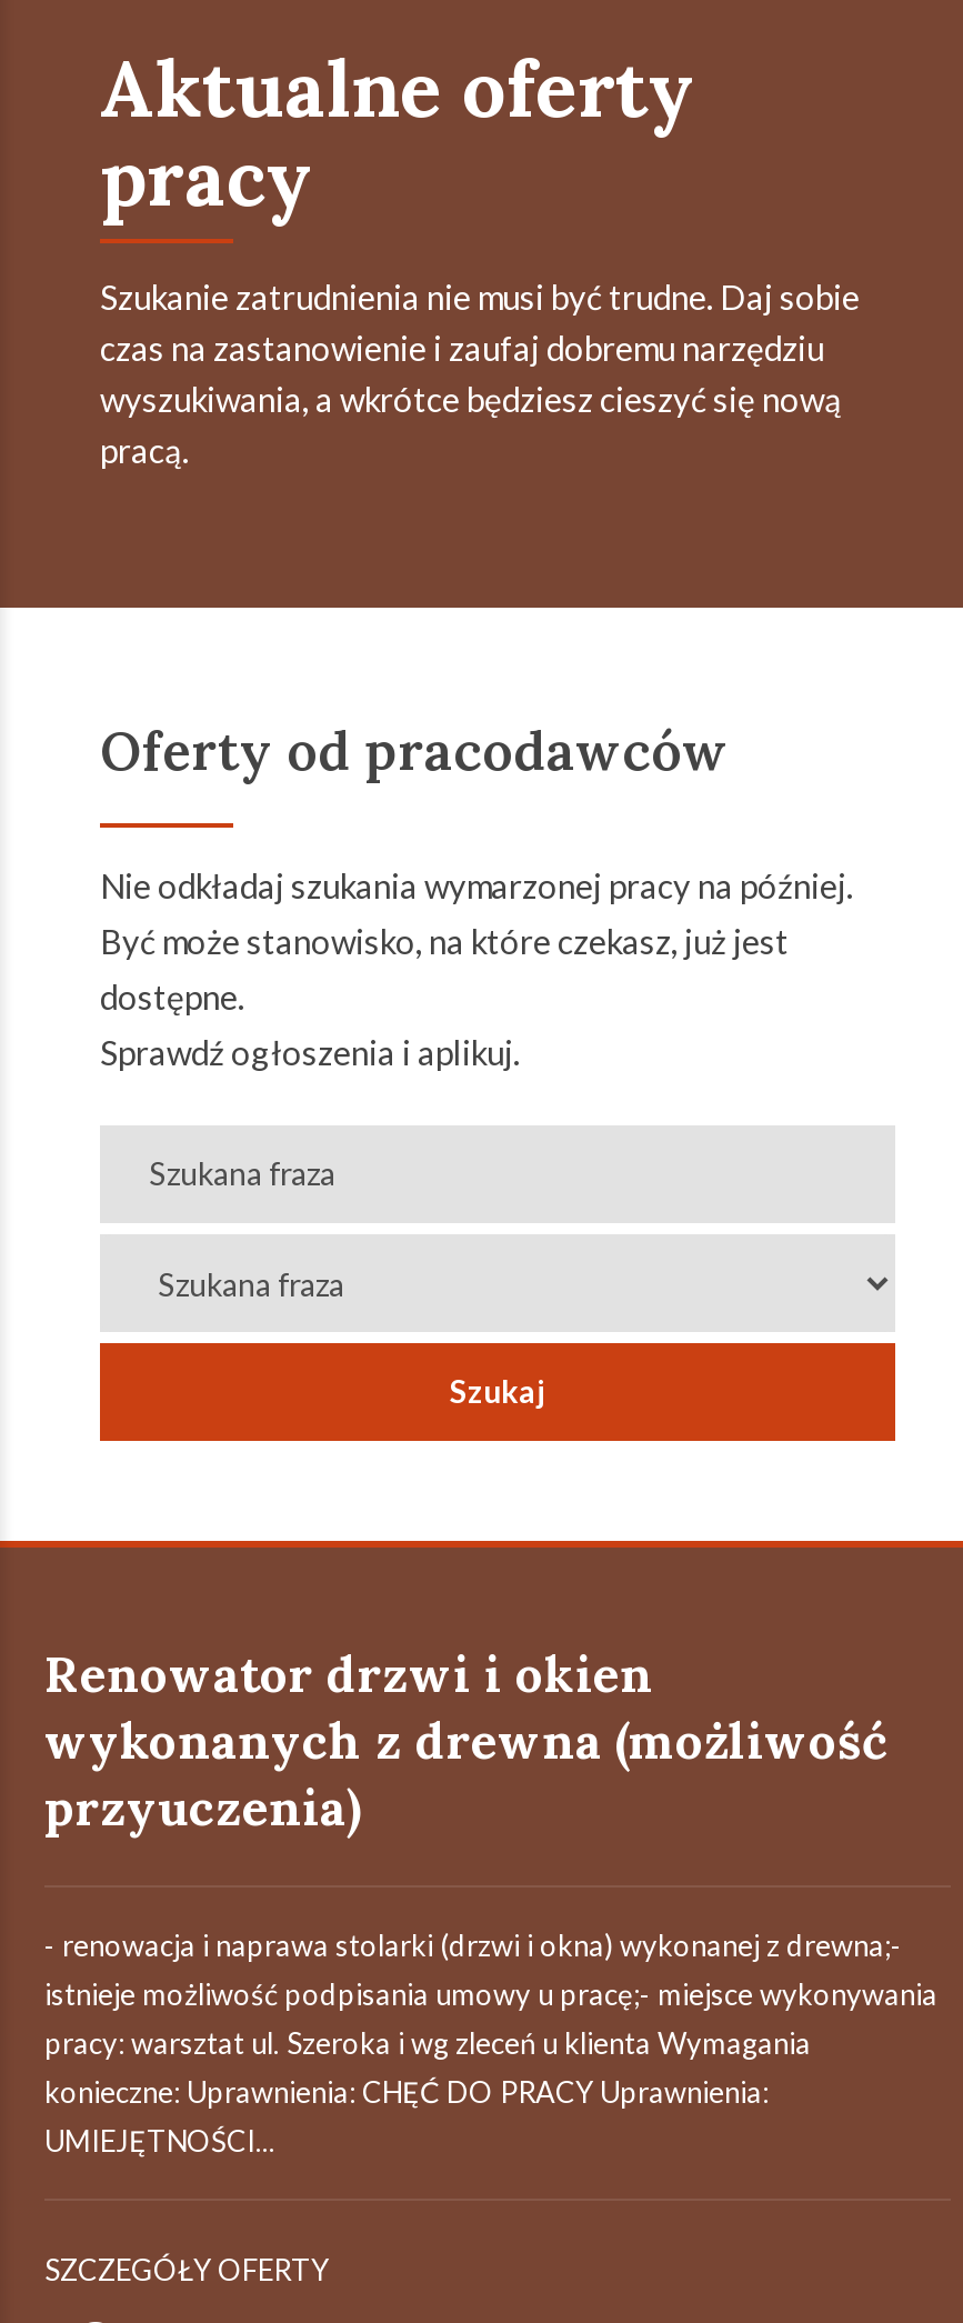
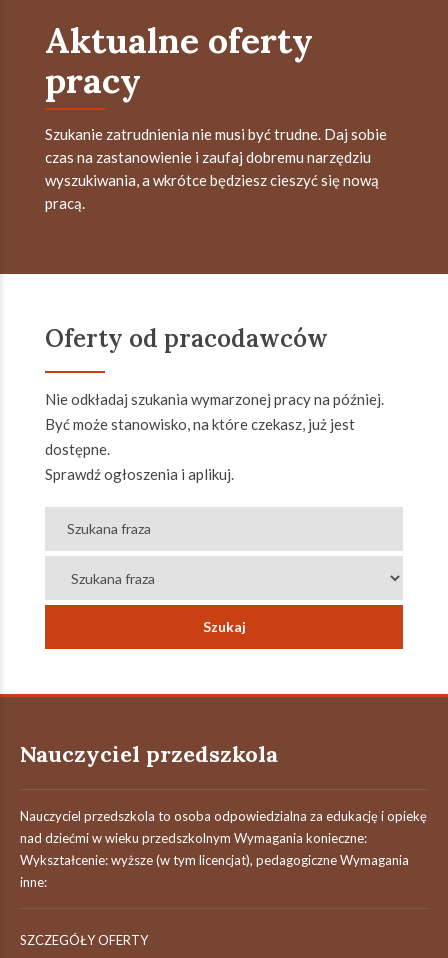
[44,1643,886,1839] Renowator drzwi i okien | wykonanych z drewna (możliwość | przyuczenia) -> [20,740,278,768] Nauczyciel przedszkola
[44,1928,937,2159] - renowacja i naprawa stolarki (drzwi i okna) wykonanej z drewna;- | istnieje możliwość podpisania umowy u pracę;- miejsce wykonywania | pracy: warsztat ul. Szeroka i wg zleceń u klienta Wymagania | konieczne: Uprawnienia: CHĘĆ DO PRACY Uprawnienia: | UMIEJĘTNOŚCI... -> [20,808,427,890] Nauczyciel przedszkola to osoba odpowiedzialna za edukację i opiekę | nad dziećmi w wieku przedszkolnym Wymagania konieczne: | Wykształcenie: wyższe (w tym licencjat), pedagogiczne Wymagania | inne:

